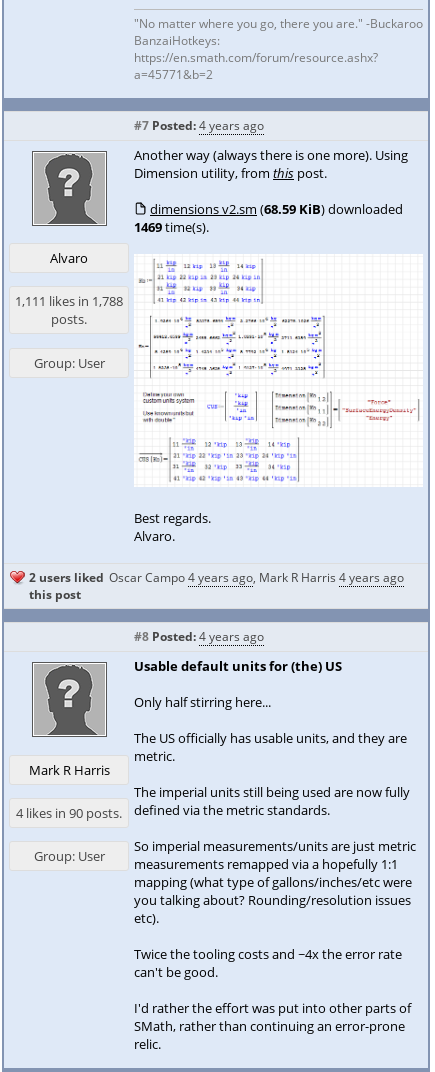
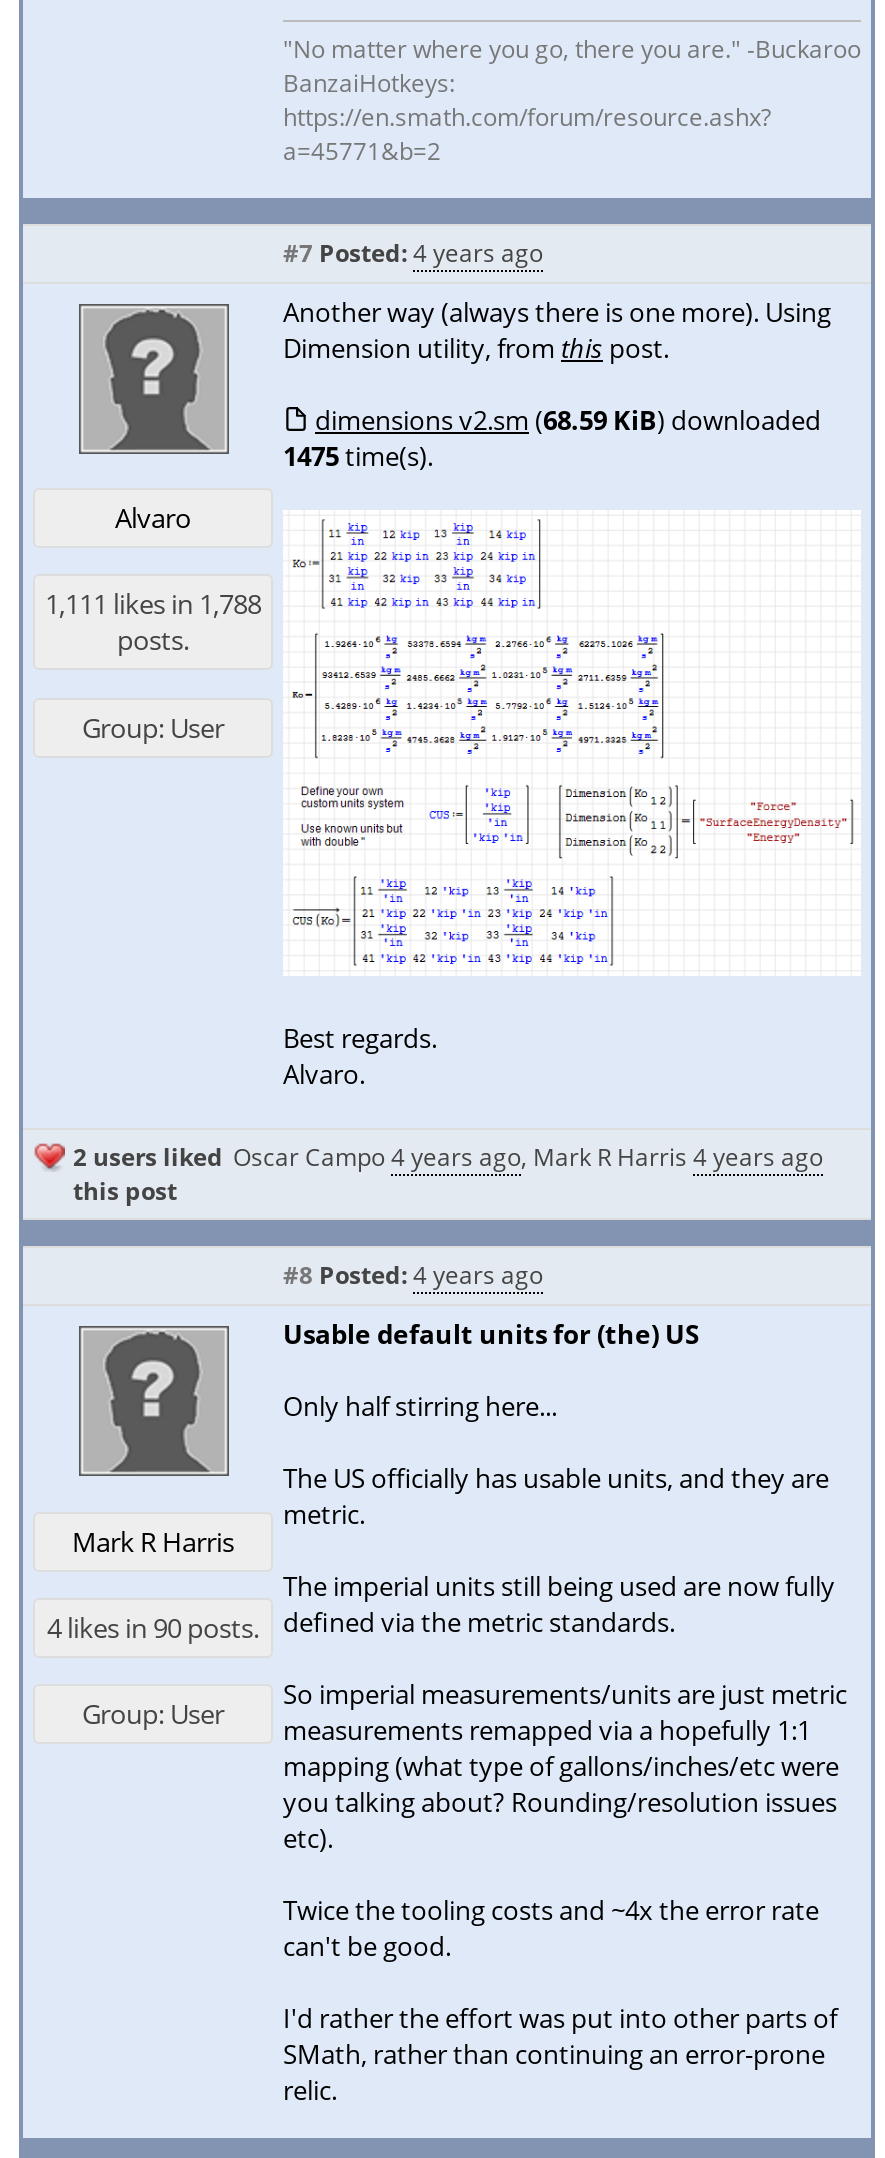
[134,218,209,236] 1469time(s). -> [283,438,433,474] 1475time(s).

